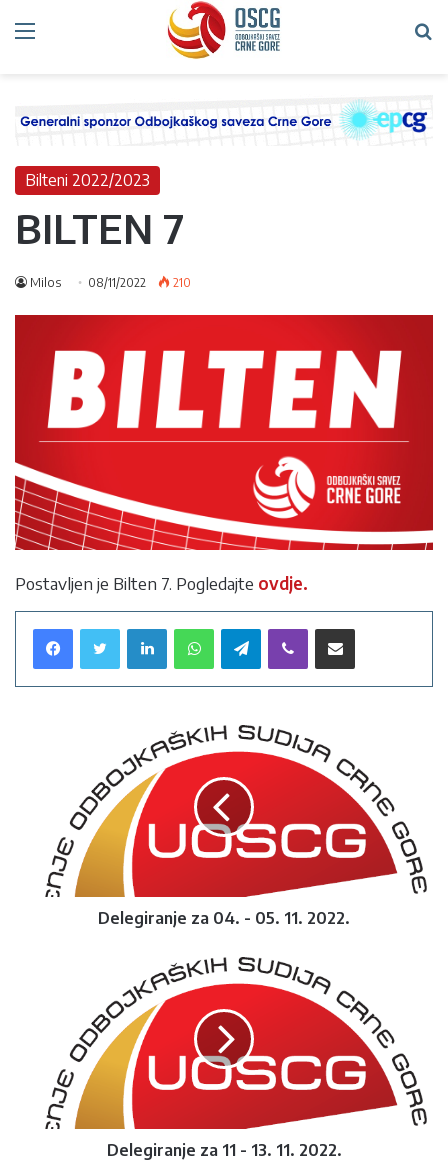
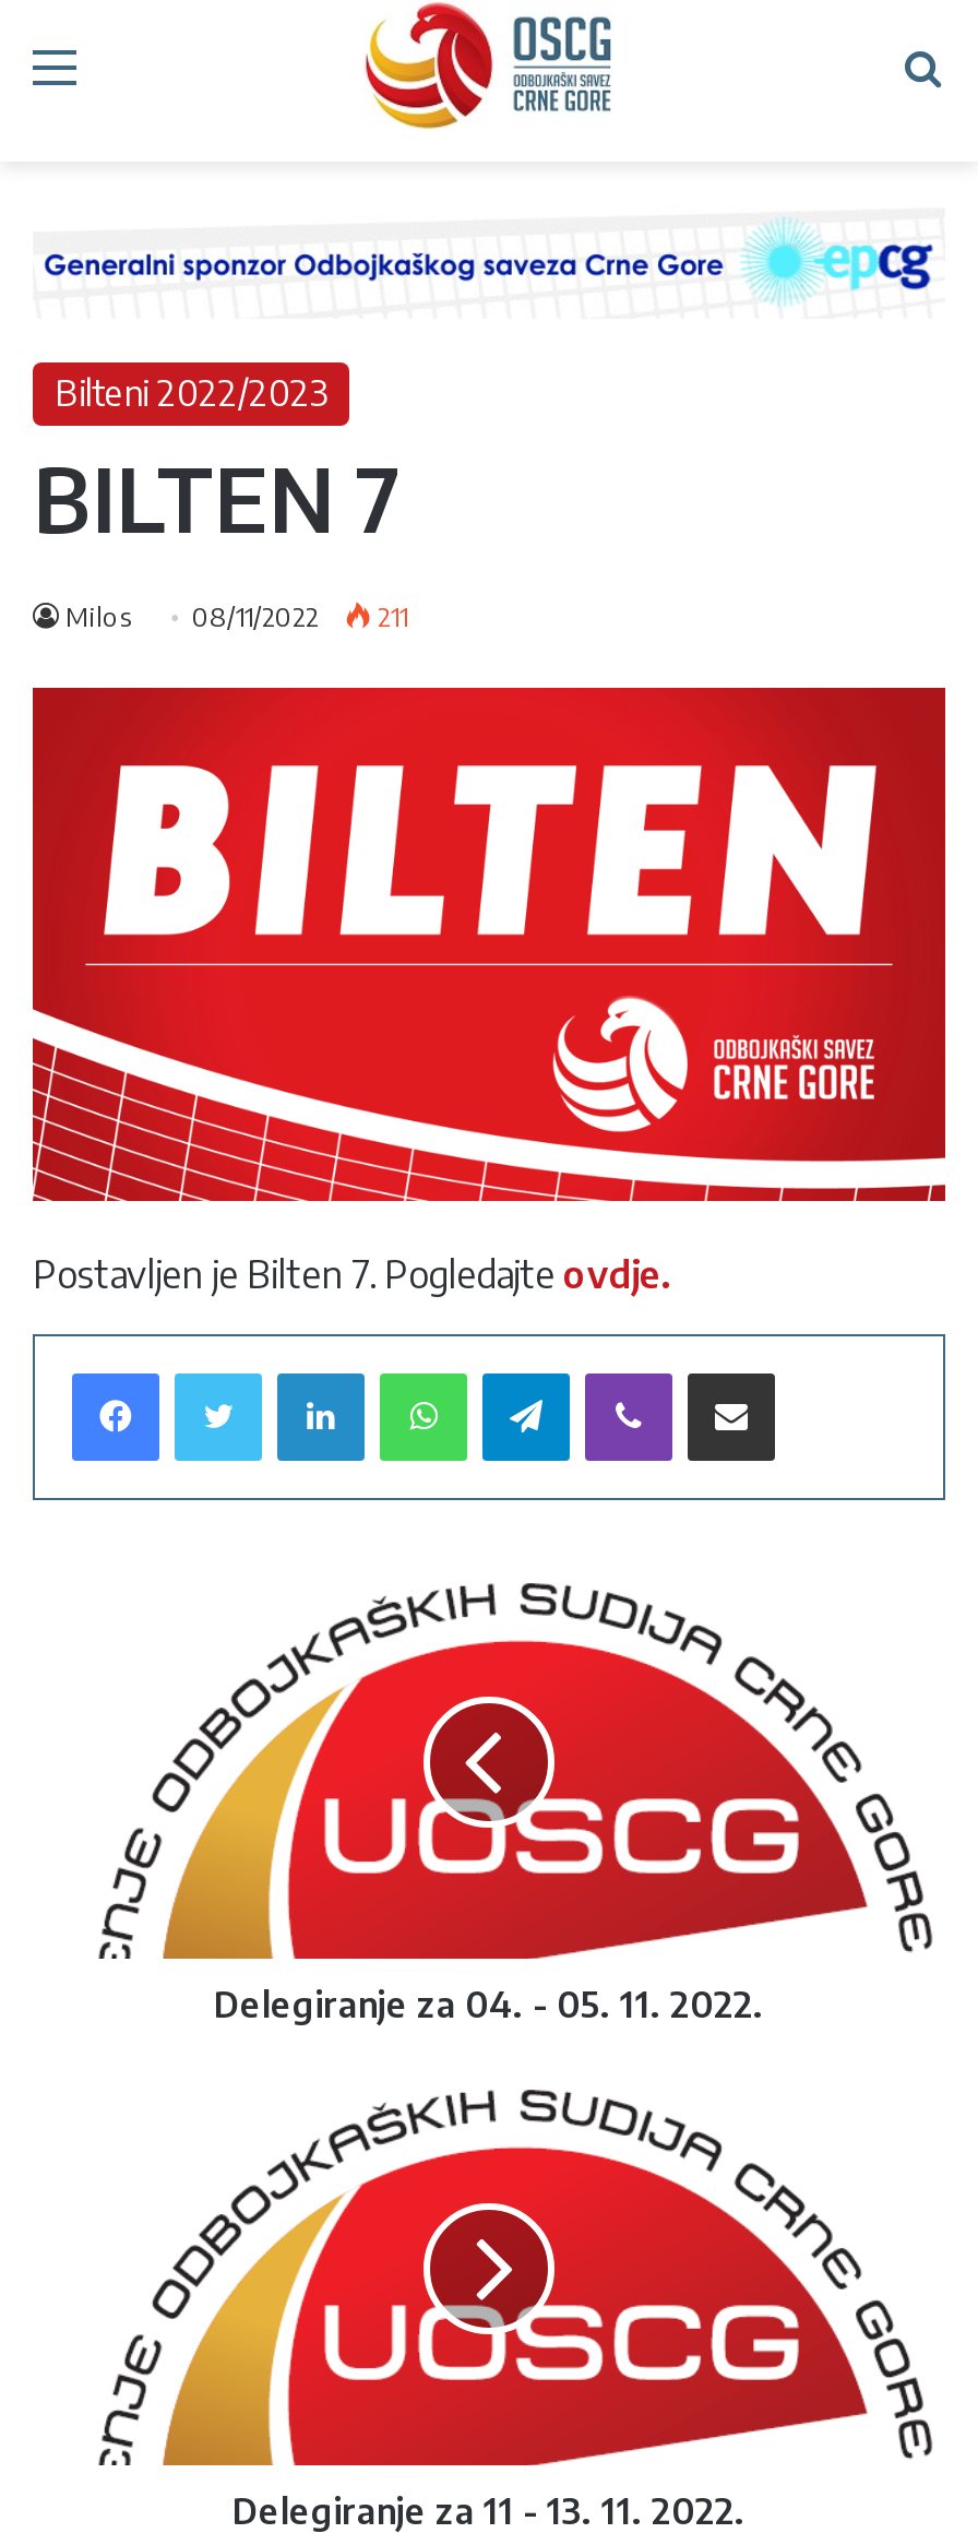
[30,275,191,290] Milos 08/11/2022 210 -> [65,600,408,633] Milos 08/11/2022 211

